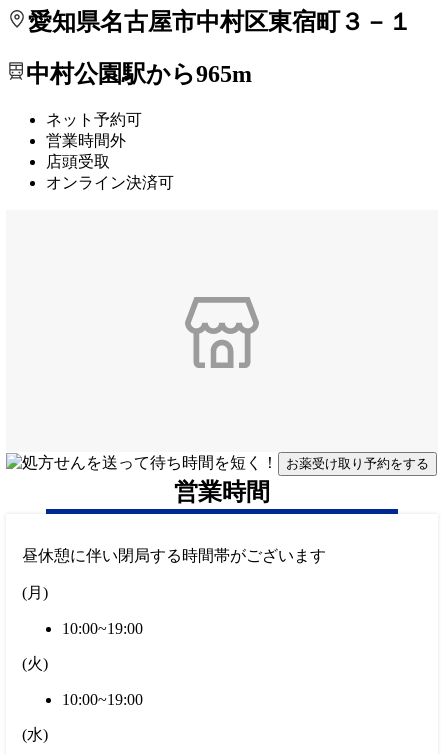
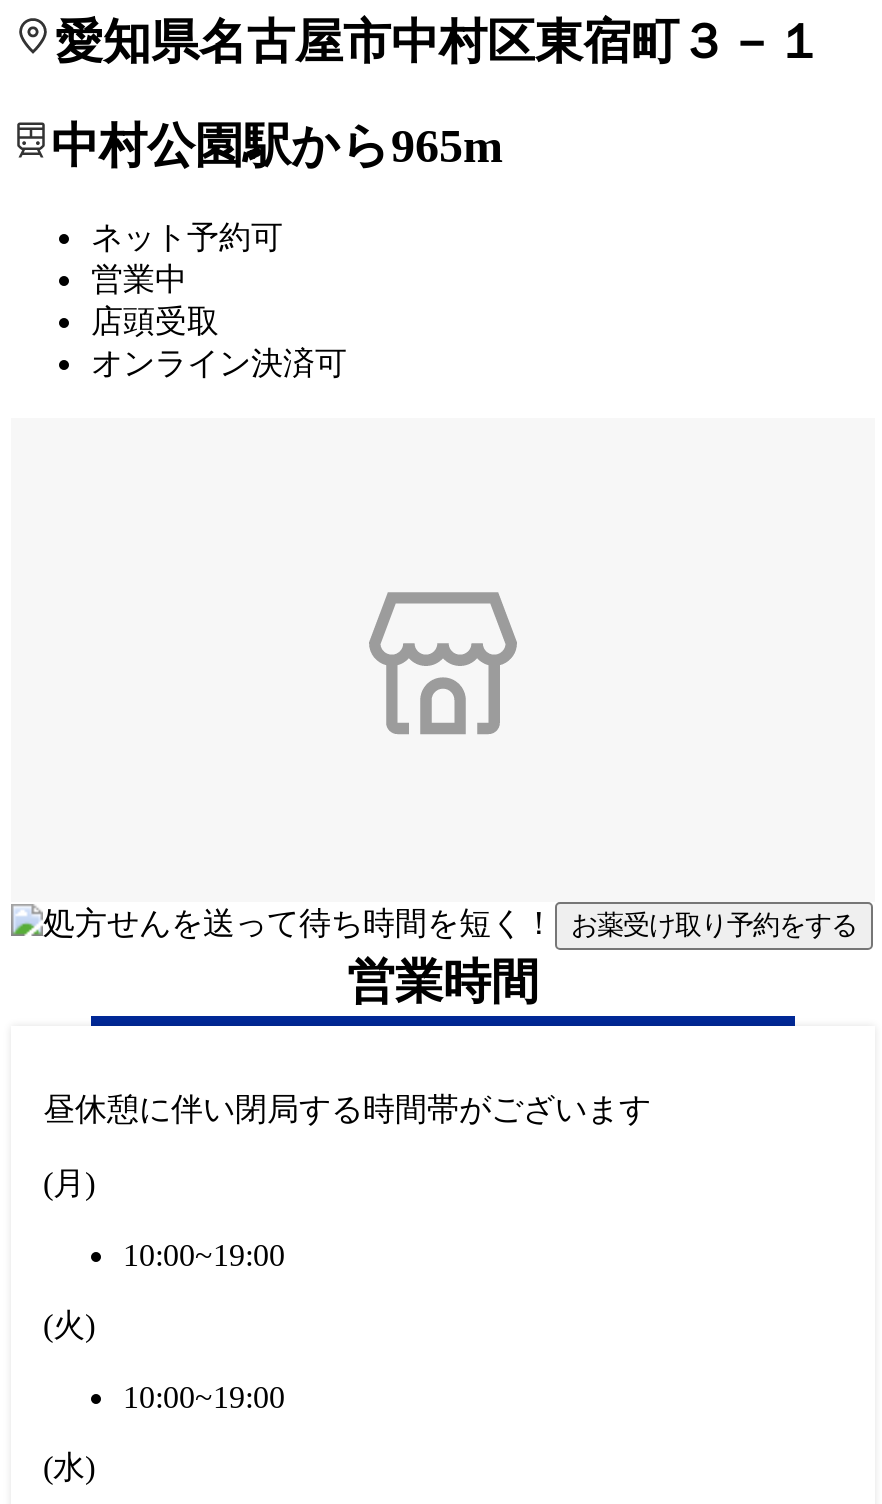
[46,132,126,149] 営業時間外 -> [91,261,187,295] 営業中

